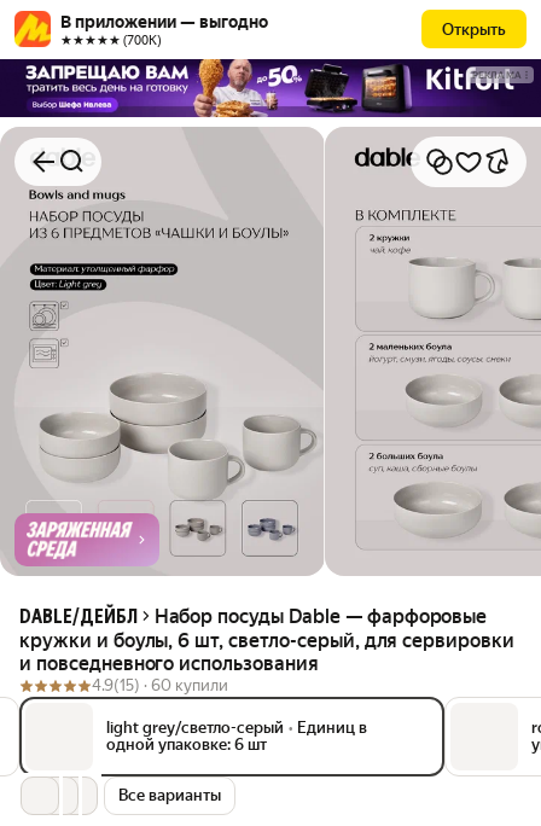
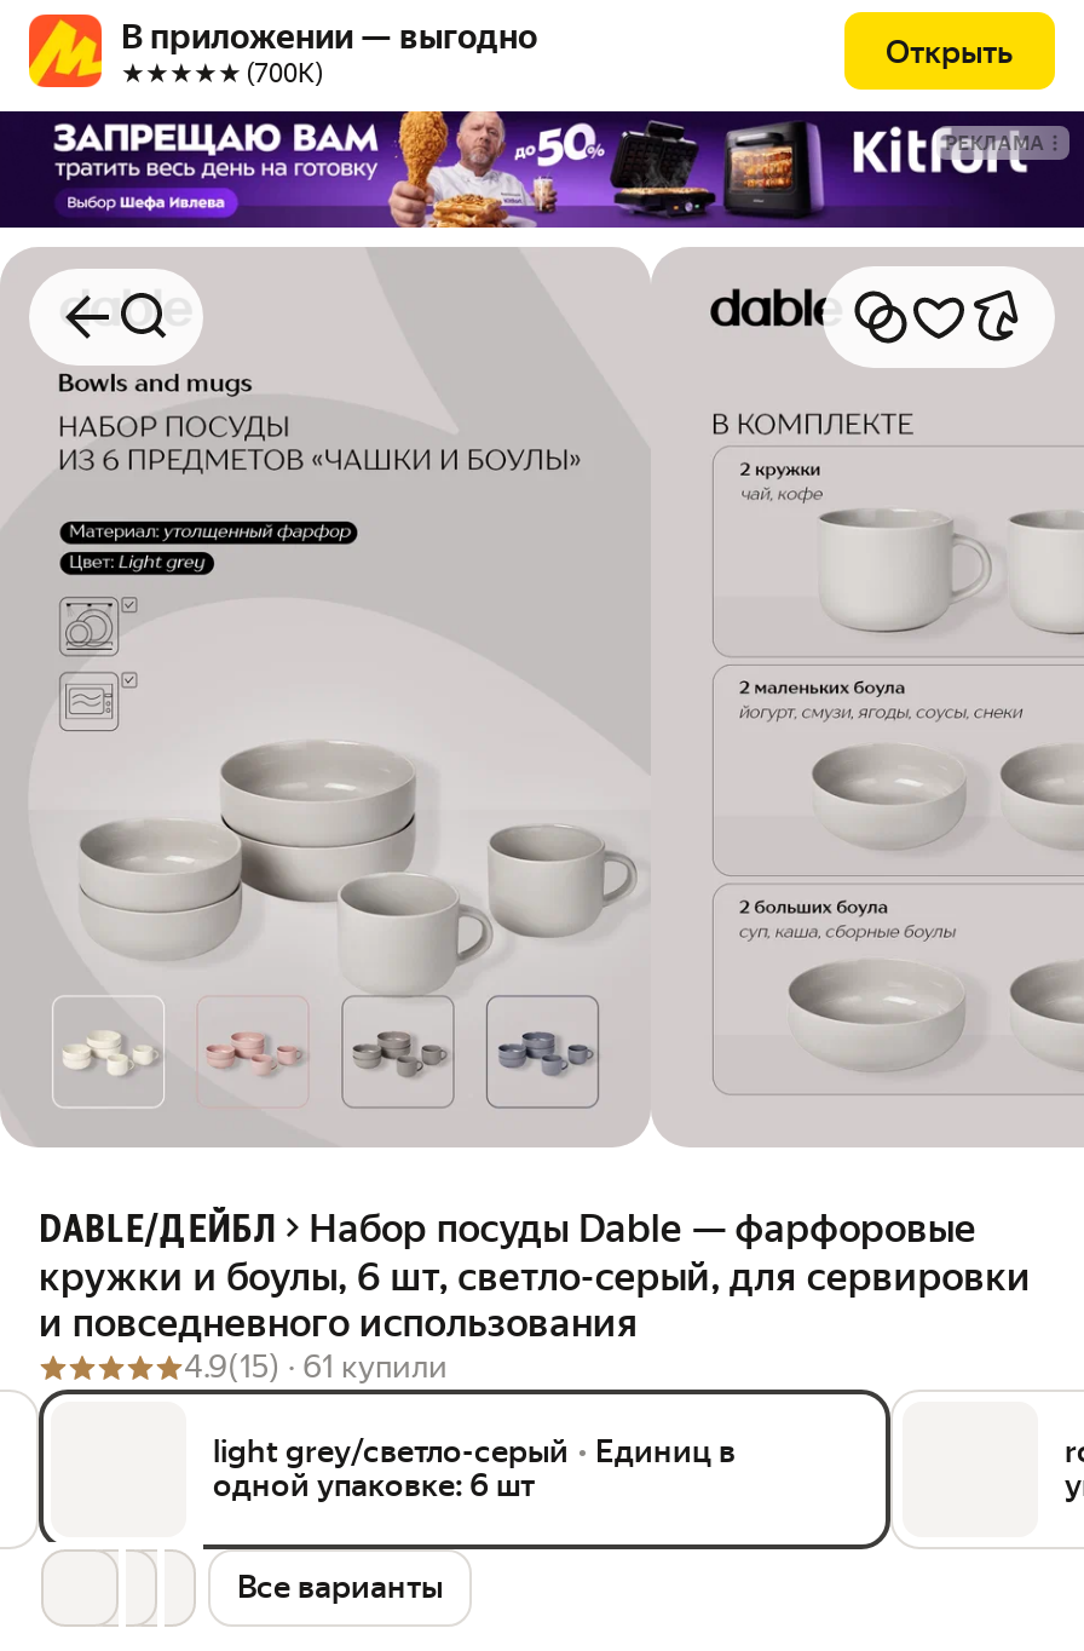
[14,513,159,566] [image] -> [31,1022,317,1126] [image]
[92,676,228,694] 4.9(15) · 60 купили -> [184,1349,448,1385] 4.9(15) · 61 купили

